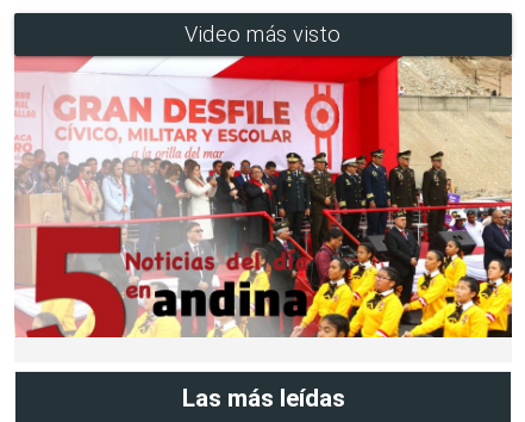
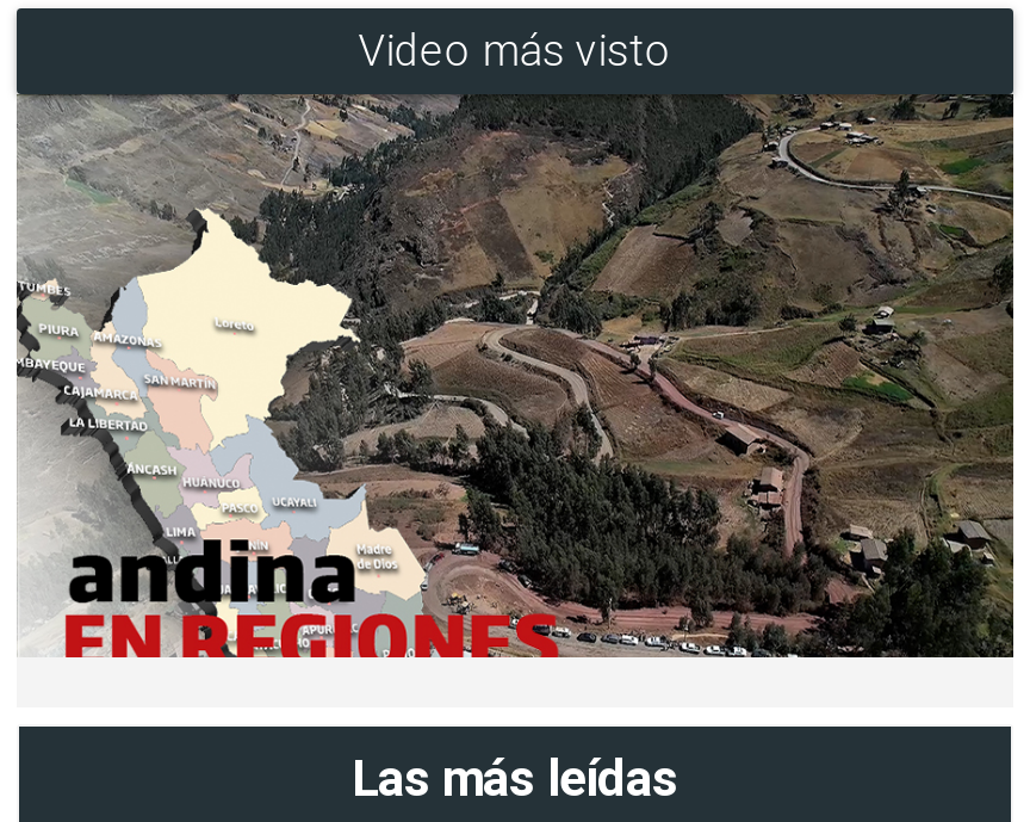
[14,55,513,339] [image] -> [14,94,1016,660] [image]

